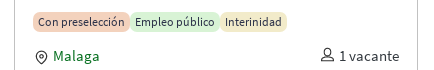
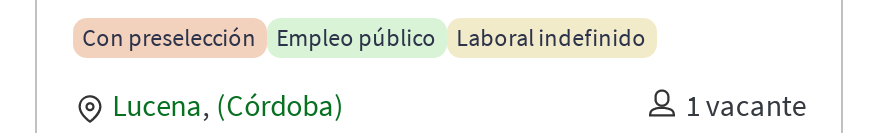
[225,14,282,29] Interinidad -> [456,21,646,51] Laboral indefinido
[53,46,100,65] Malaga -> [112,85,344,123] Lucena, (Córdoba)

